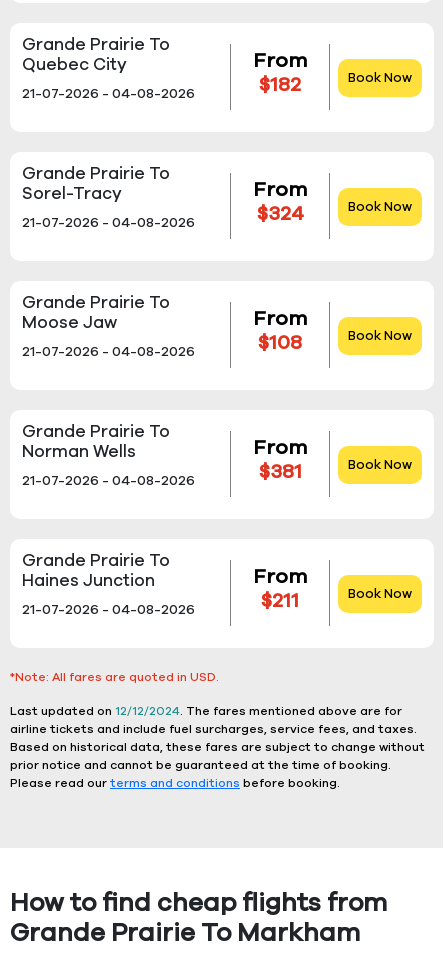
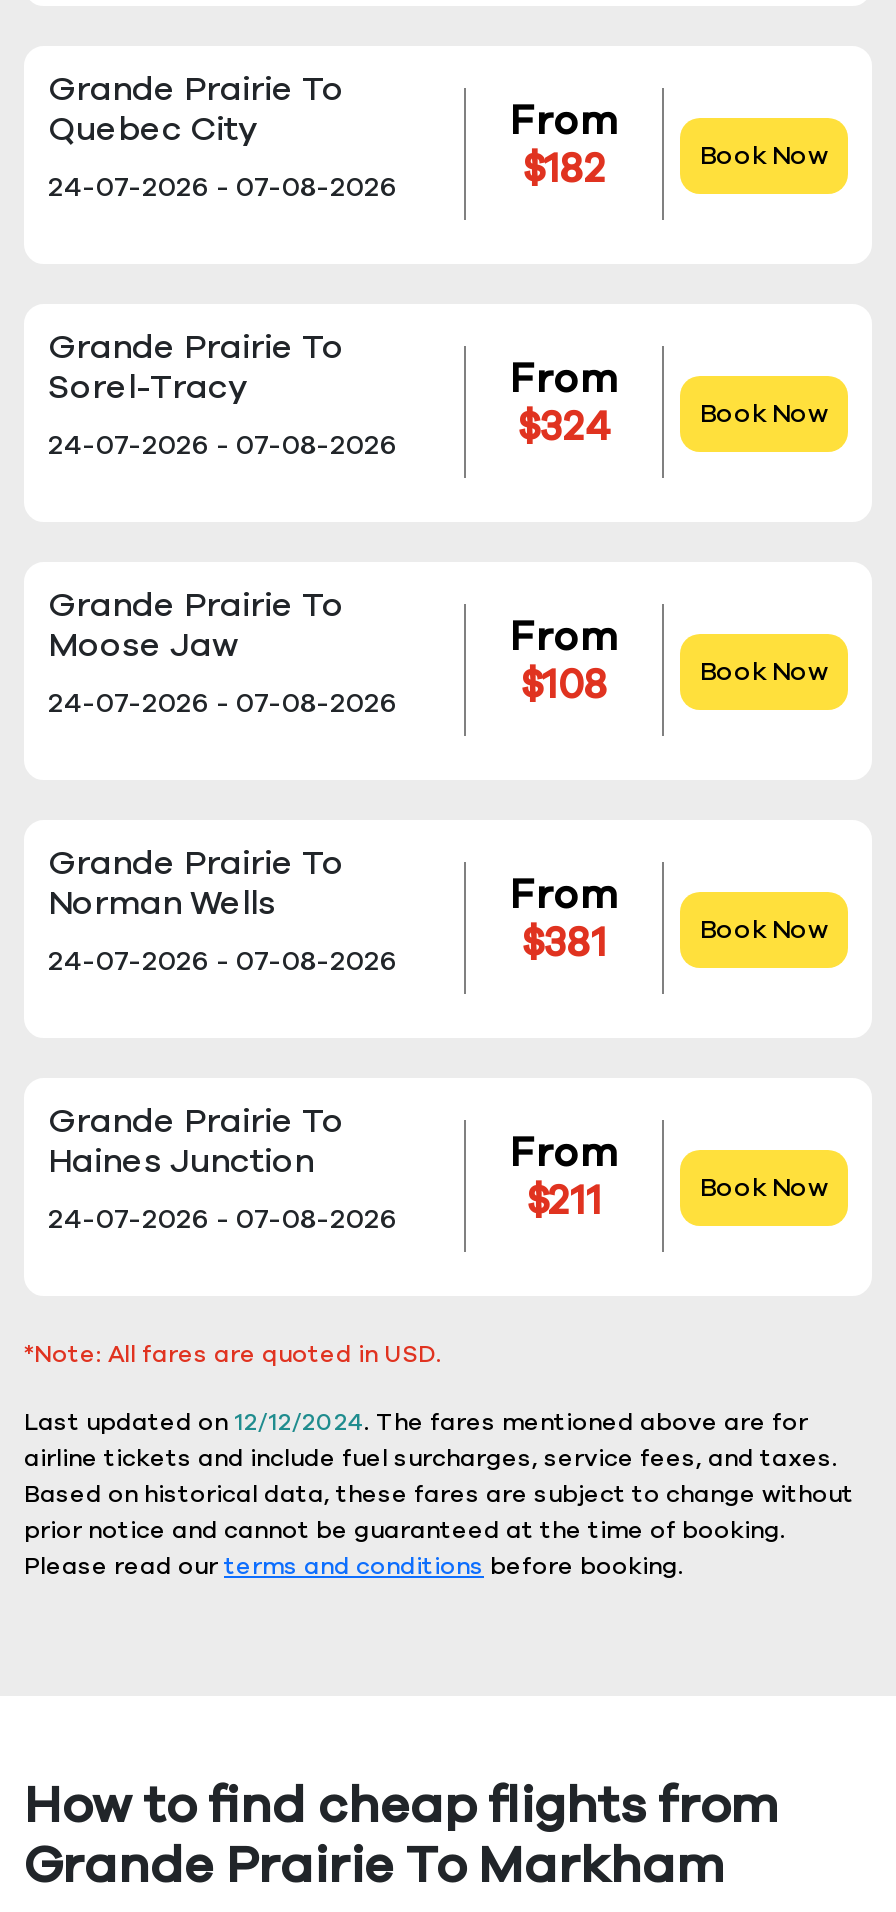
[22,84,195,103] 21-07-2026 - 04-08-2026 -> [48,168,398,206] 24-07-2026 - 07-08-2026
[22,213,195,232] 21-07-2026 - 04-08-2026 -> [48,426,398,464] 24-07-2026 - 07-08-2026
[22,342,195,361] 21-07-2026 - 04-08-2026 -> [48,684,398,722] 24-07-2026 - 07-08-2026
[22,471,195,490] 21-07-2026 - 04-08-2026 -> [48,942,398,980] 24-07-2026 - 07-08-2026
[22,600,195,619] 21-07-2026 - 04-08-2026 -> [48,1200,398,1238] 24-07-2026 - 07-08-2026

